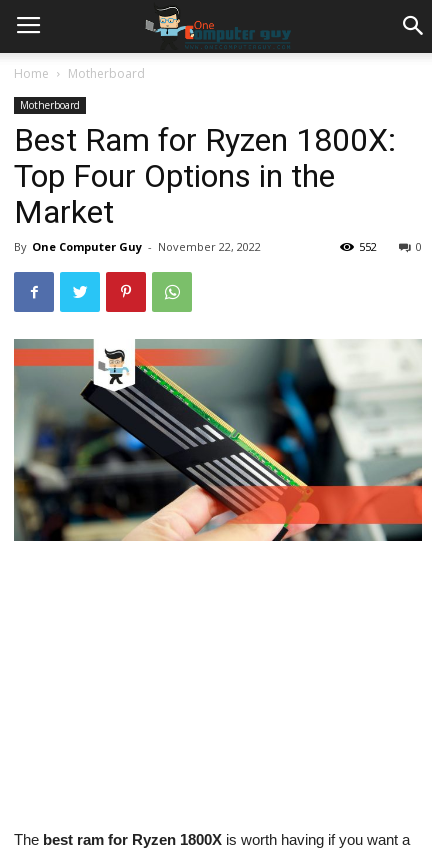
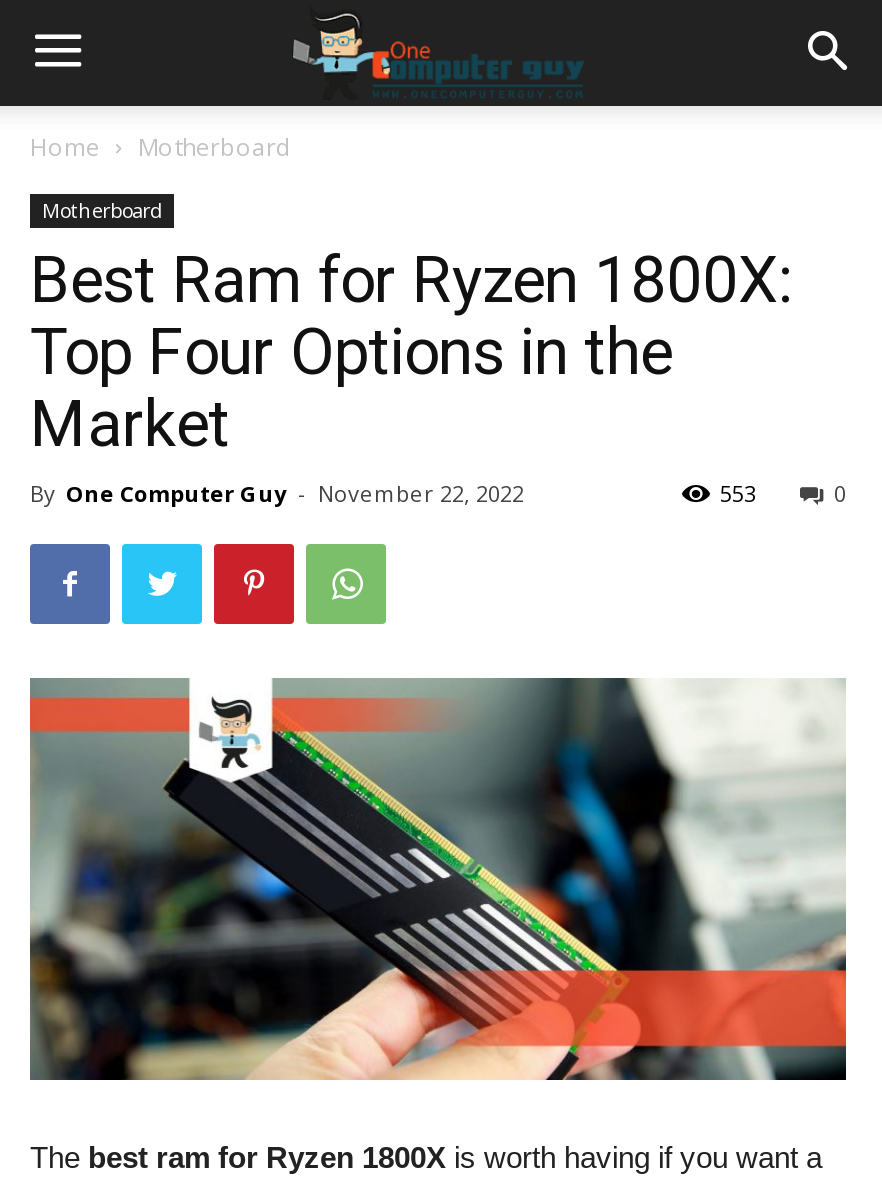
[359,239,377,254] 552 -> [720,478,756,508] 553

